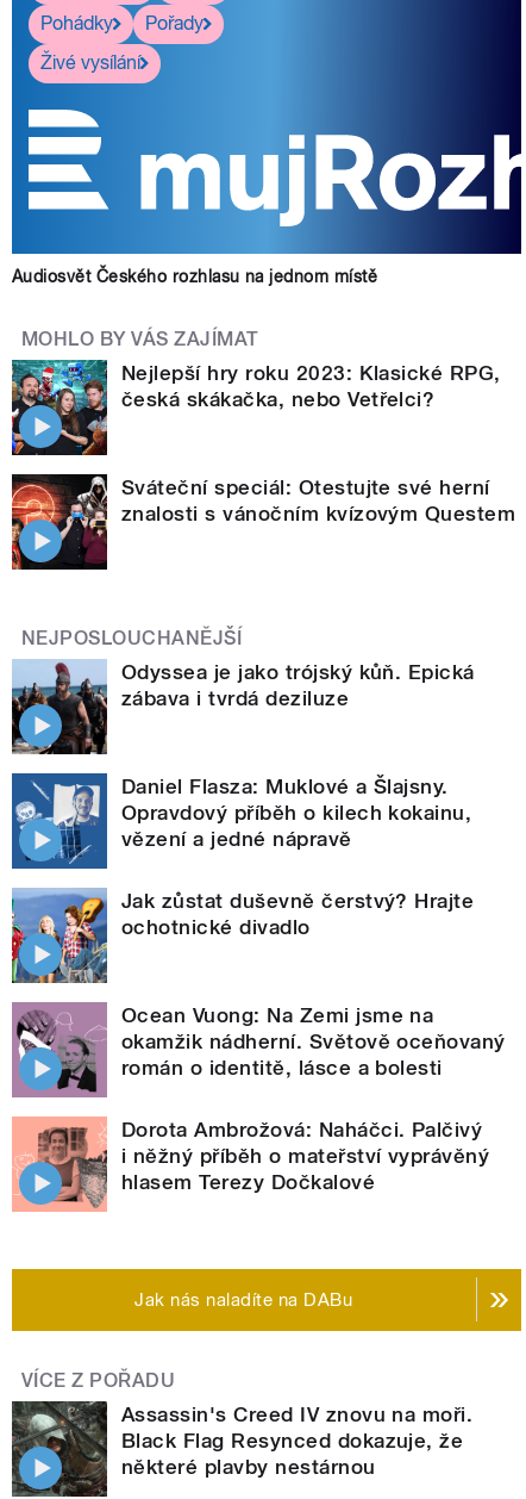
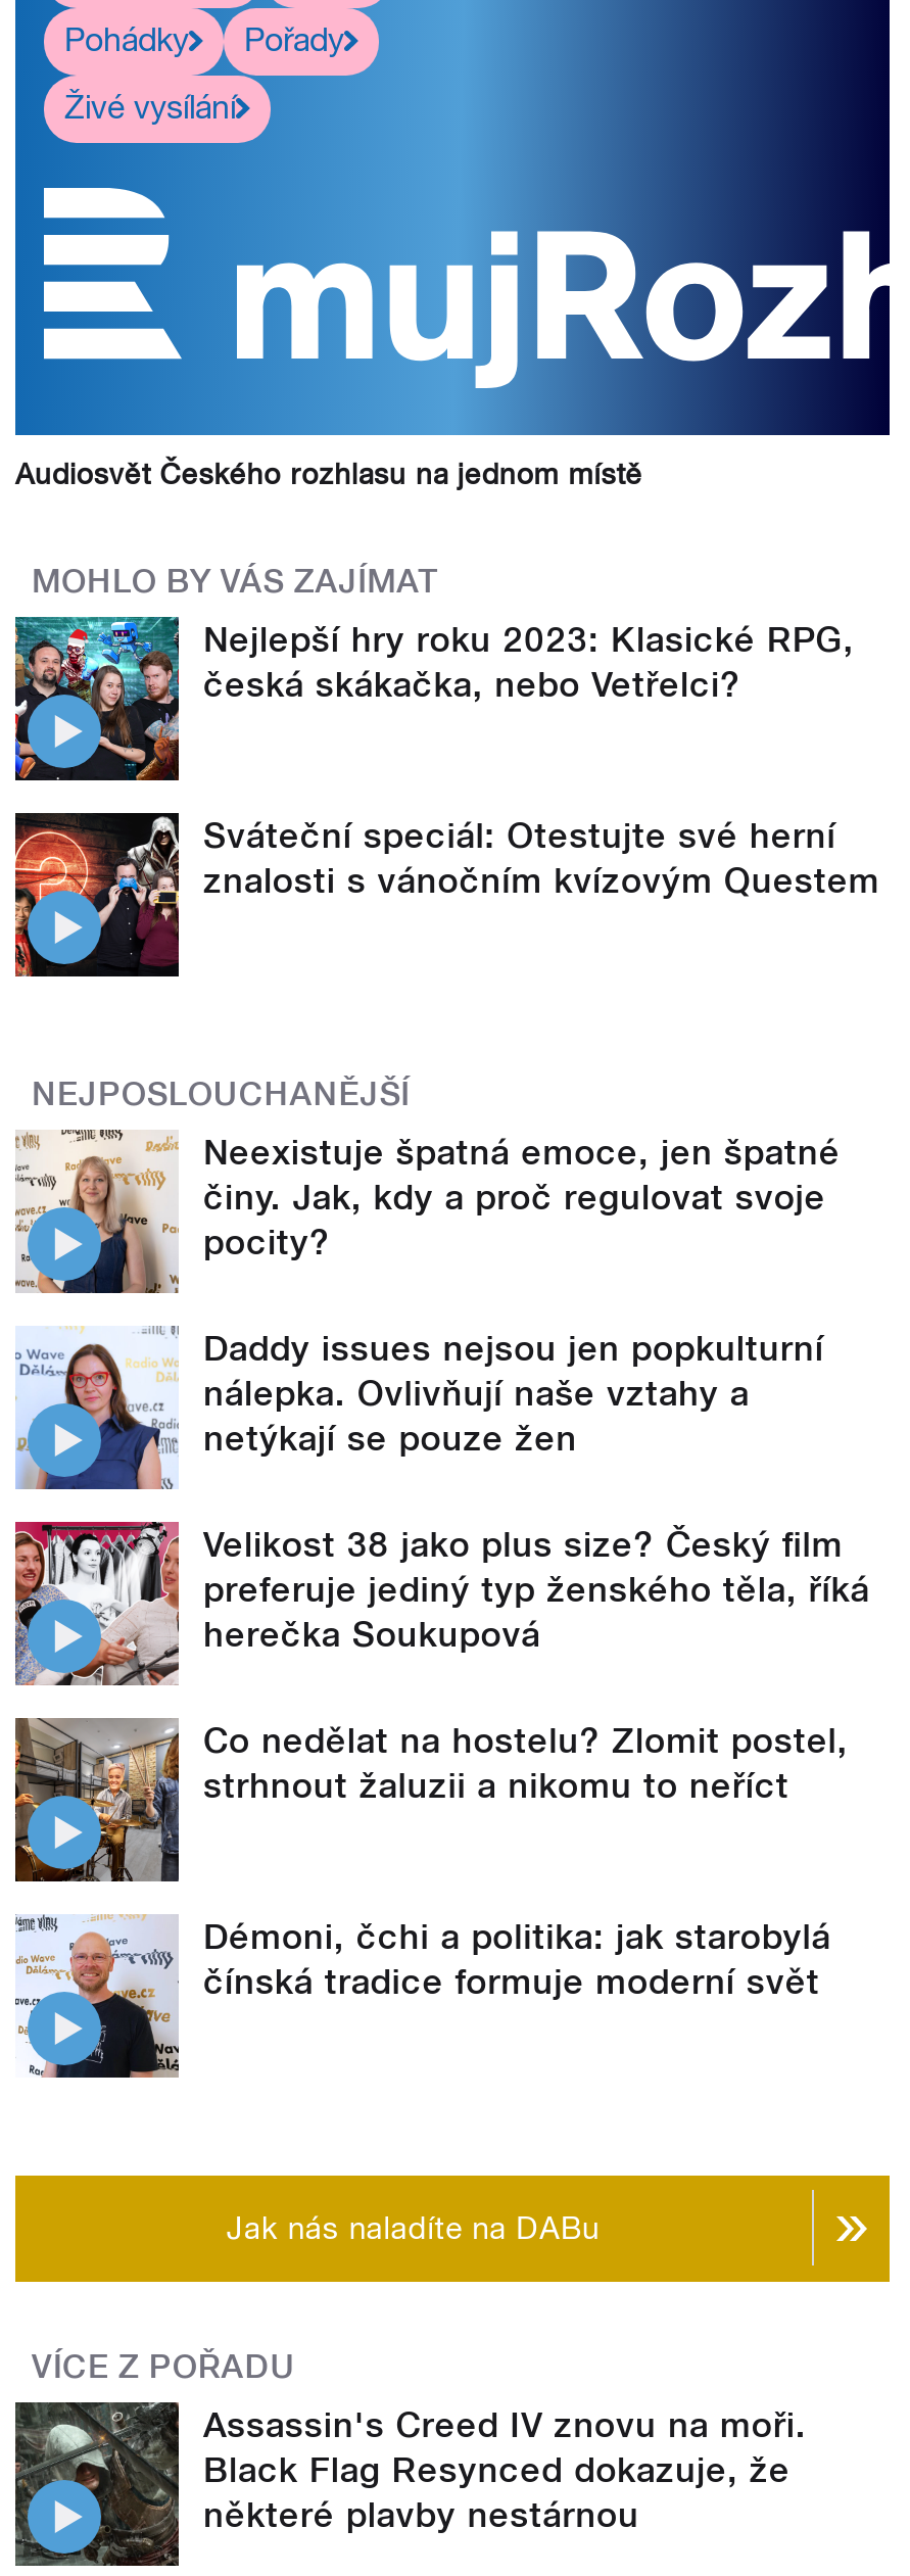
[11,659,475,754] [image] | Odyssea je jako trójský kůň. Epická | zábava i tvrdá deziluze -> [15,1128,840,1295] [image] | Neexistuje špatná emoce, jen špatné | činy. Jak, kdy a proč regulovat svoje | pocity?
[11,772,472,870] [image] | Daniel Flasza: Muklové a Šlajsny. | Opravdový příběh o kilech kokainu, | vězení a jedné nápravě -> [15,1326,824,1491] [image] | Daddy issues nejsou jen popkulturní | nálepka. Ovlivňují naše vztahy a | netýkají se pouze žen
[11,888,474,984] [image] | Jak zůstat duševně čerstvý? Hrajte | ochotnické divadlo -> [13,1520,870,1687] [image] | Velikost 38 jako plus size? Český film | preferuje jediný typ ženského těla, říká | herečka Soukupová
[12,1002,506,1097] [image] | Ocean Vuong: Na Zemi jsme na | okamžik nádherní. Světově oceňovaný | román o identitě, lásce a bolesti -> [13,1716,848,1883] [image] | Co nedělat na hostelu? Zlomit postel, | strhnout žaluzii a nikomu to neříct
[11,1117,489,1213] [image] | Dorota Ambrožová: Naháčci. Palčivý | i něžný příběh o mateřství vyprávěný | hlasem Terezy Dočkalové -> [13,1914,831,2080] [image] | Démoni, čchi a politika: jak starobylá | čínská tradice formuje moderní svět

